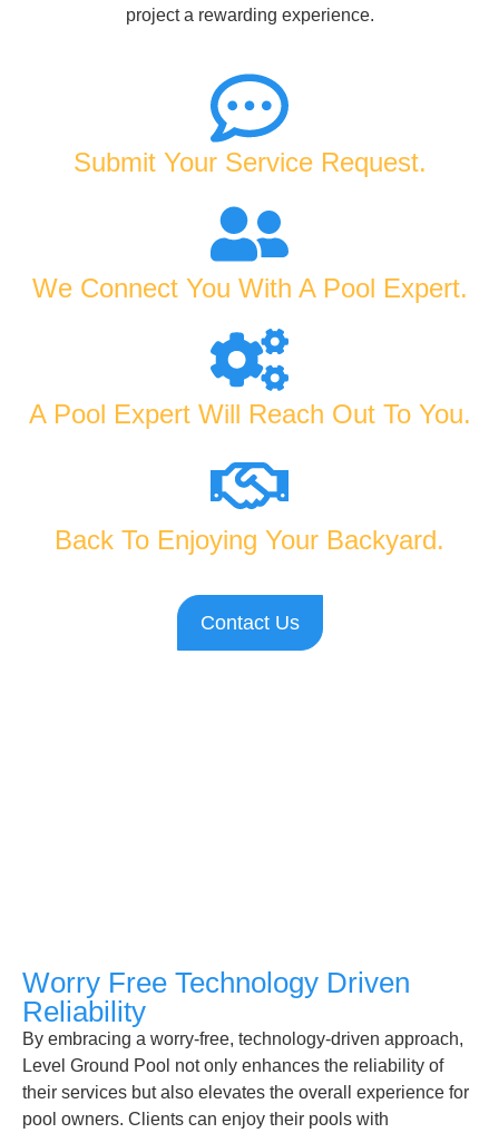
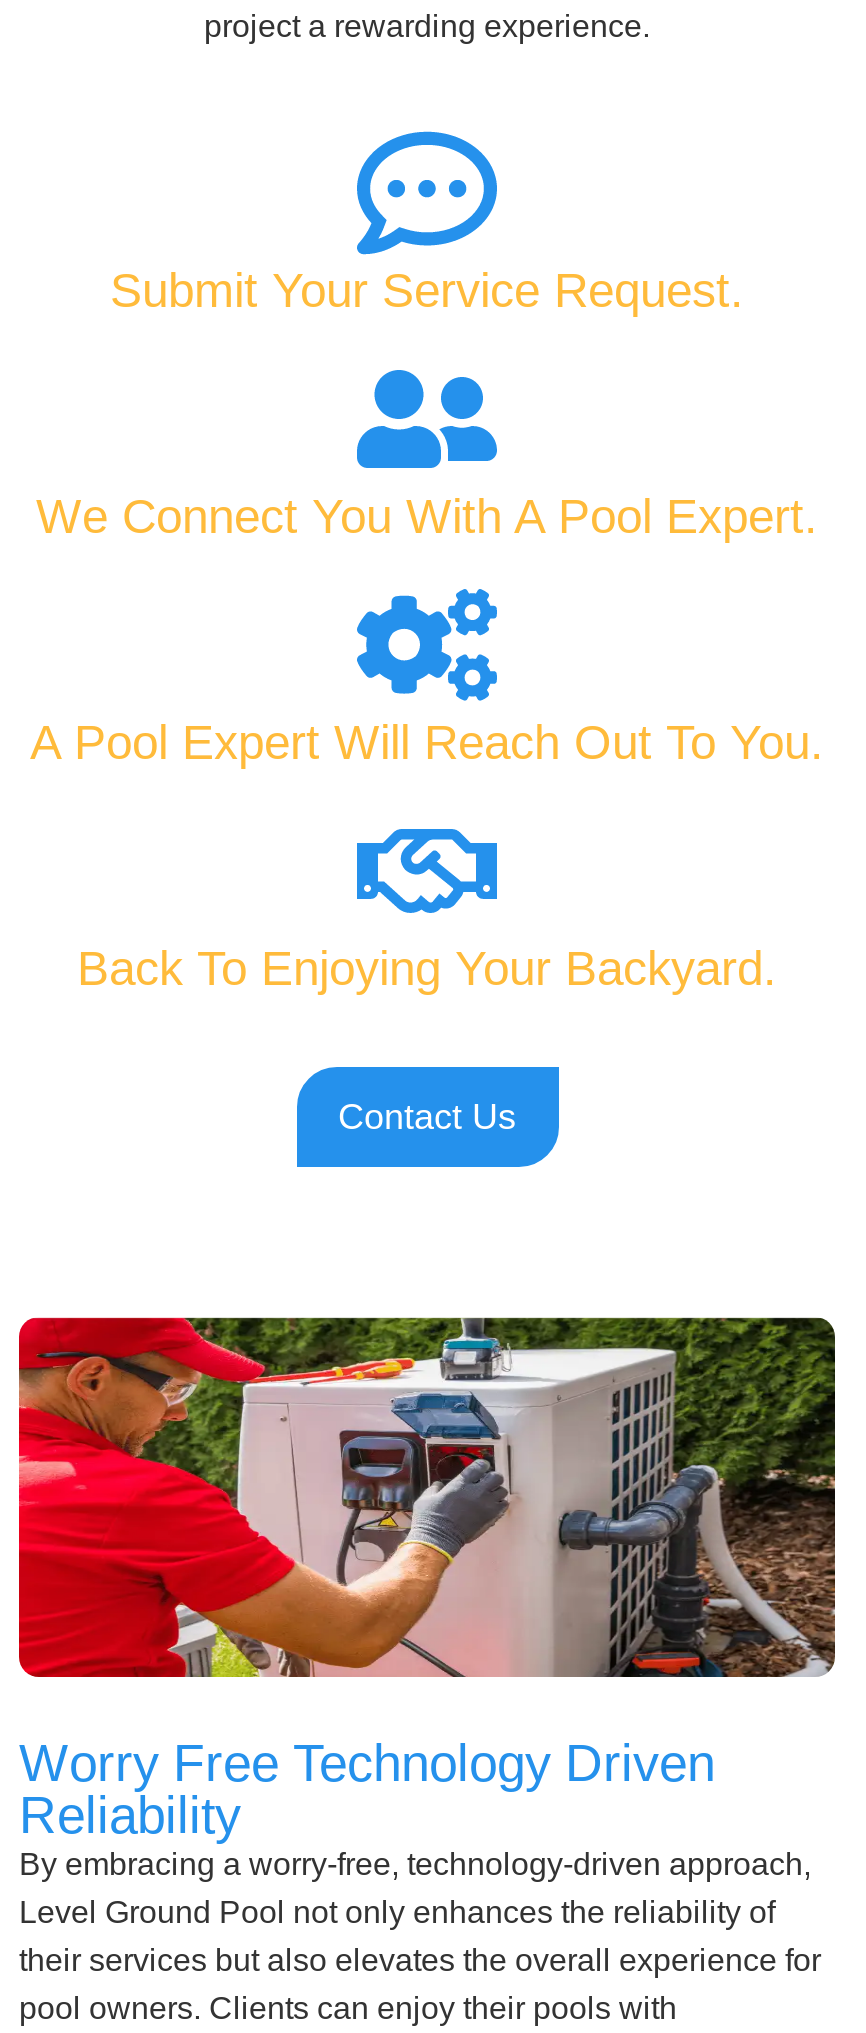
none -> [17,1315,837,1679] [image]

